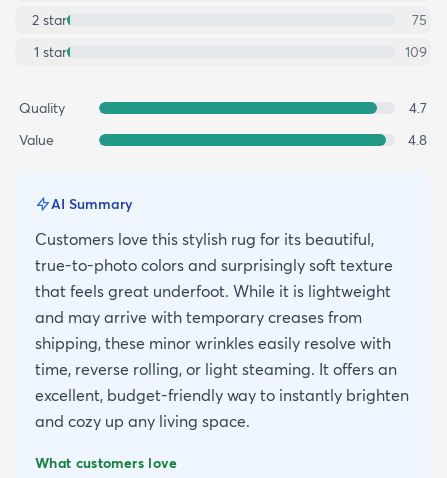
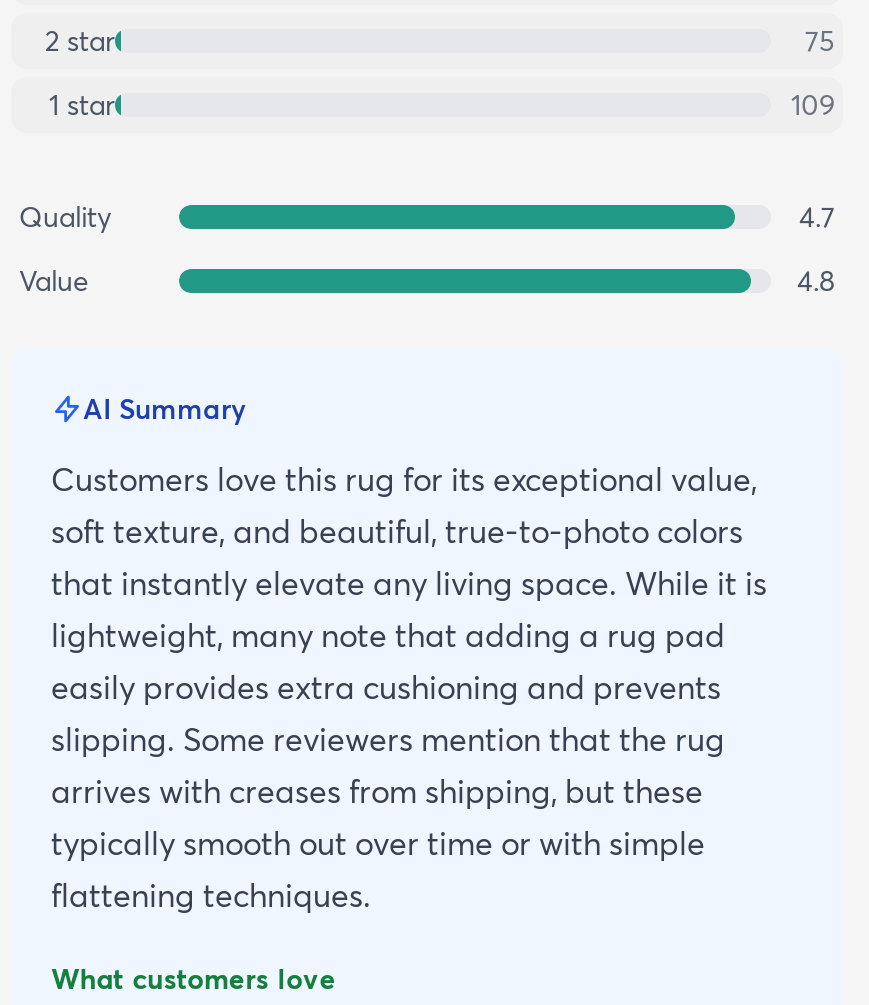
[35,229,409,431] Customers love this stylish rug for its beautiful, | true-to-photo colors and surprisingly soft texture | that feels great underfoot. While it is lightweight | and may arrive with temporary creases from | shipping, these minor wrinkles easily resolve with | time, reverse rolling, or light steaming. It offers an | excellent, budget-friendly way to instantly brighten | and cozy up any living space. -> [51,458,767,914] Customers love this rug for its exceptional value, | soft texture, and beautiful, true-to-photo colors | that instantly elevate any living space. While it is | lightweight, many note that adding a rug pad | easily provides extra cushioning and prevents | slipping. Some reviewers mention that the rug | arrives with creases from shipping, but these | typically smooth out over time or with simple | flattening techniques.

